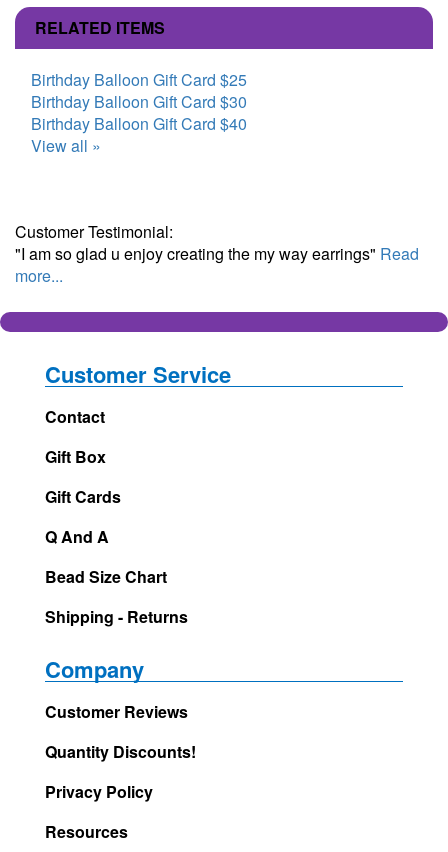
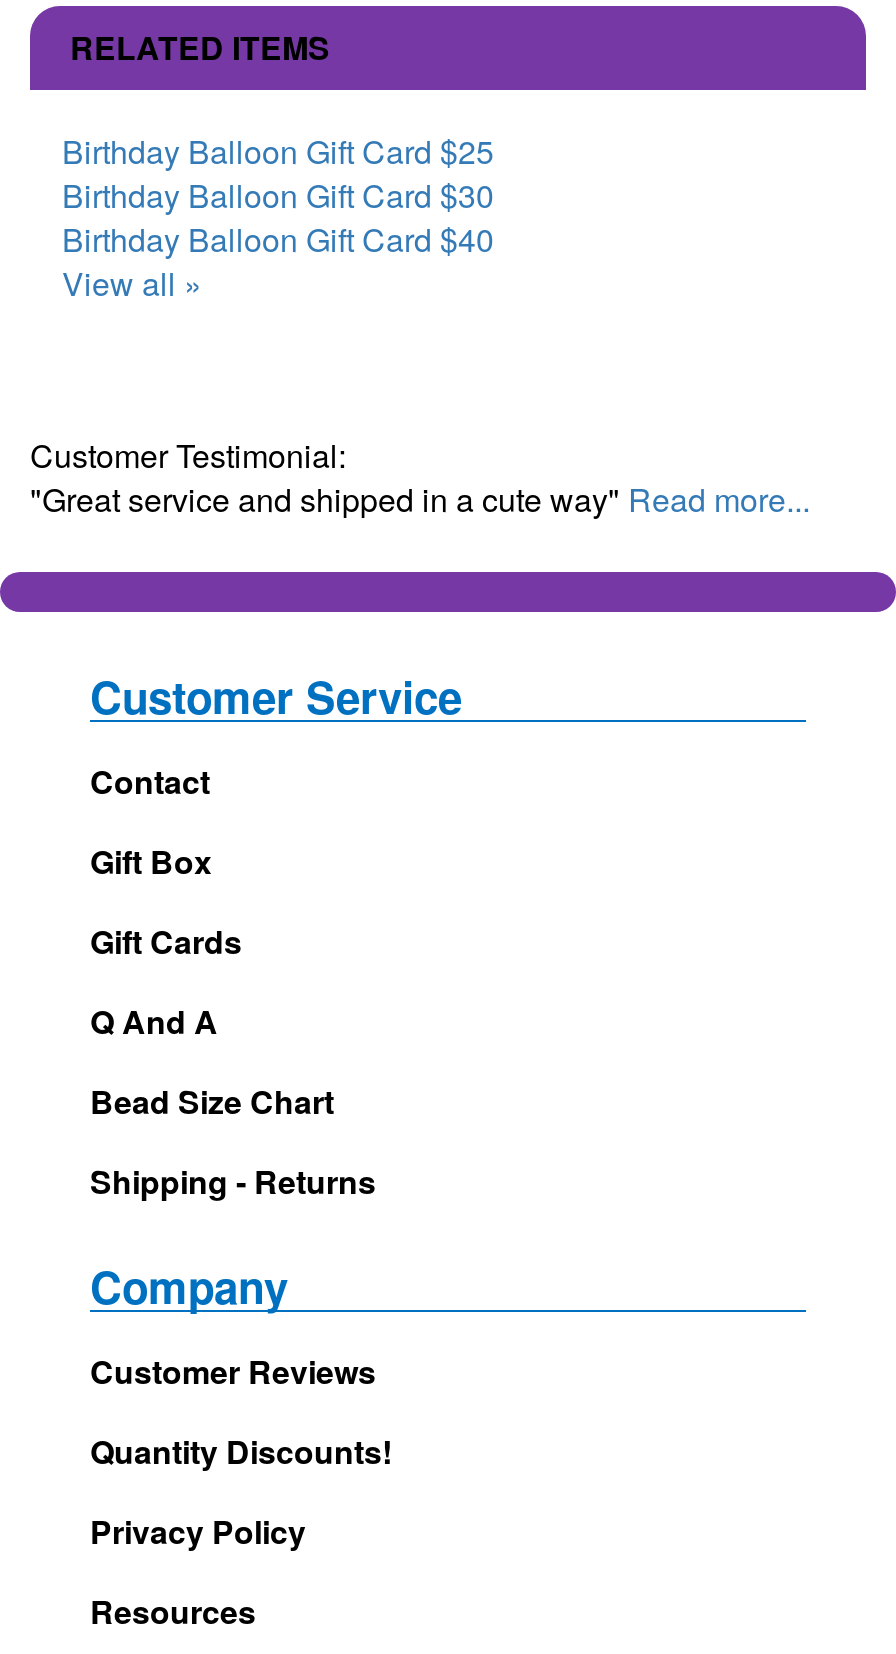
[15,242,419,287] "I am so glad u enjoy creating the my way earrings" Read | more... -> [30,476,810,522] "Great service and shipped in a cute way" Read more...

